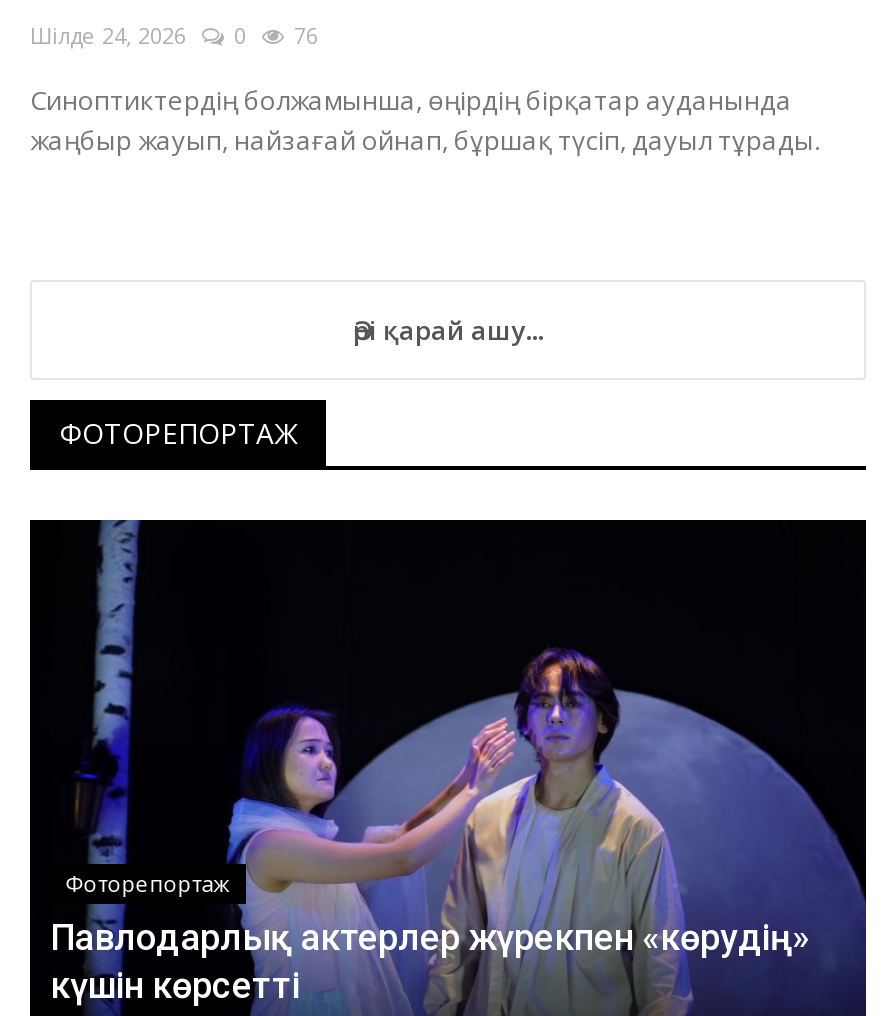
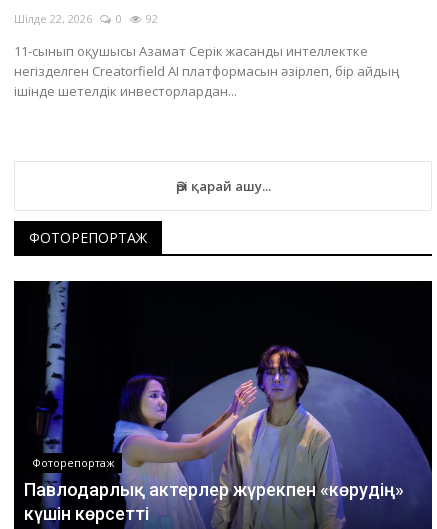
[30,20,186,50] Шілде 24, 2026 -> [14,11,92,26] Шілде 22, 2026
[294,20,318,50] 76 -> [146,11,158,26] 92
[30,82,820,158] Синоптиктердің болжамынша, өңірдің бірқатар ауданында | жаңбыр жауып, найзағай ойнап, бұршақ түсіп, дауыл тұрады. -> [14,42,399,100] 11-сынып оқушысы Азамат Серік жасанды интеллектке | негізделген Creatorfield AI платформасын әзірлеп, бір айдың | ішінде шетелдік инвесторлардан...

